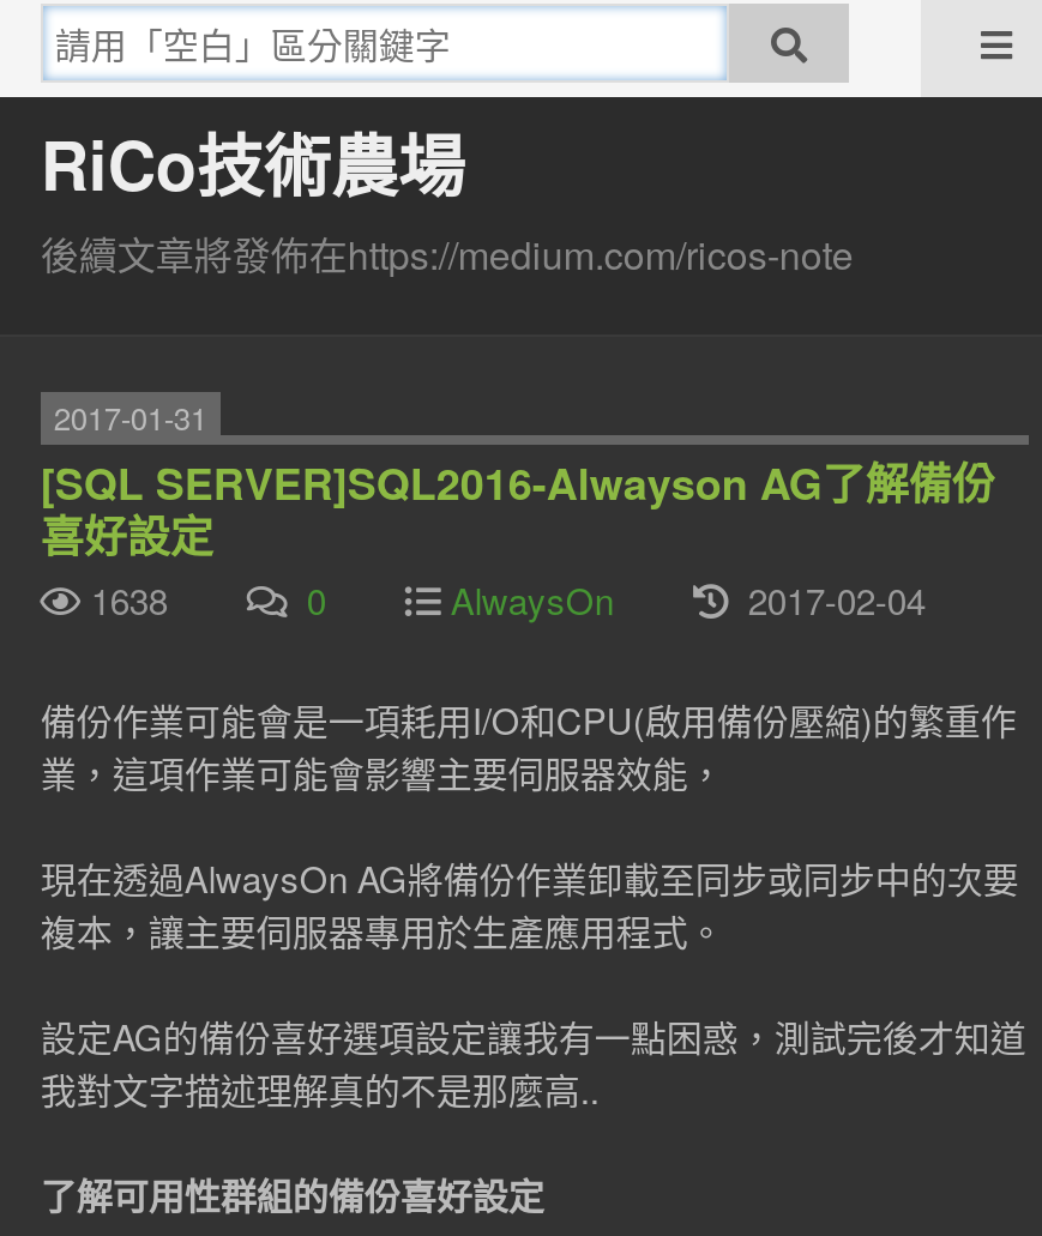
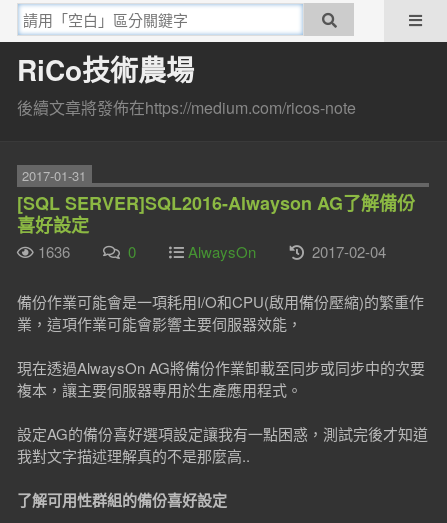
[91,574,168,625] 1638 -> [38,241,70,262] 1636

